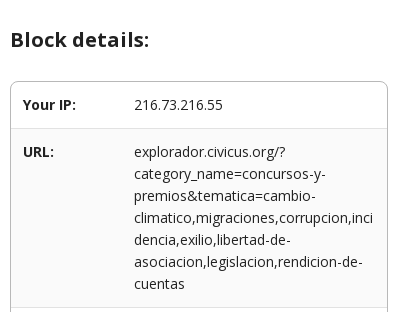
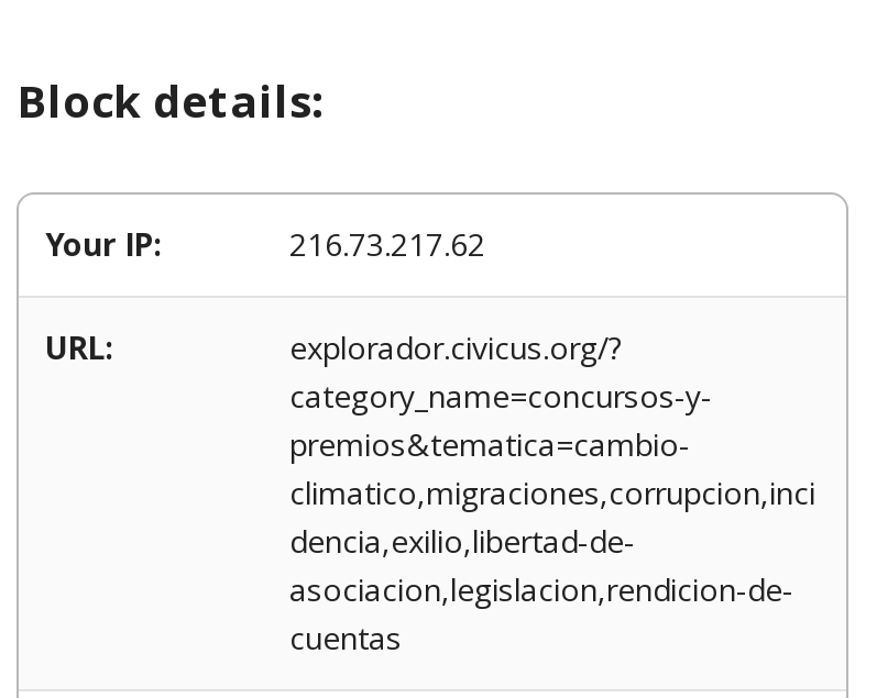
[134,95,223,114] 216.73.216.55 -> [289,223,485,265] 216.73.217.62

